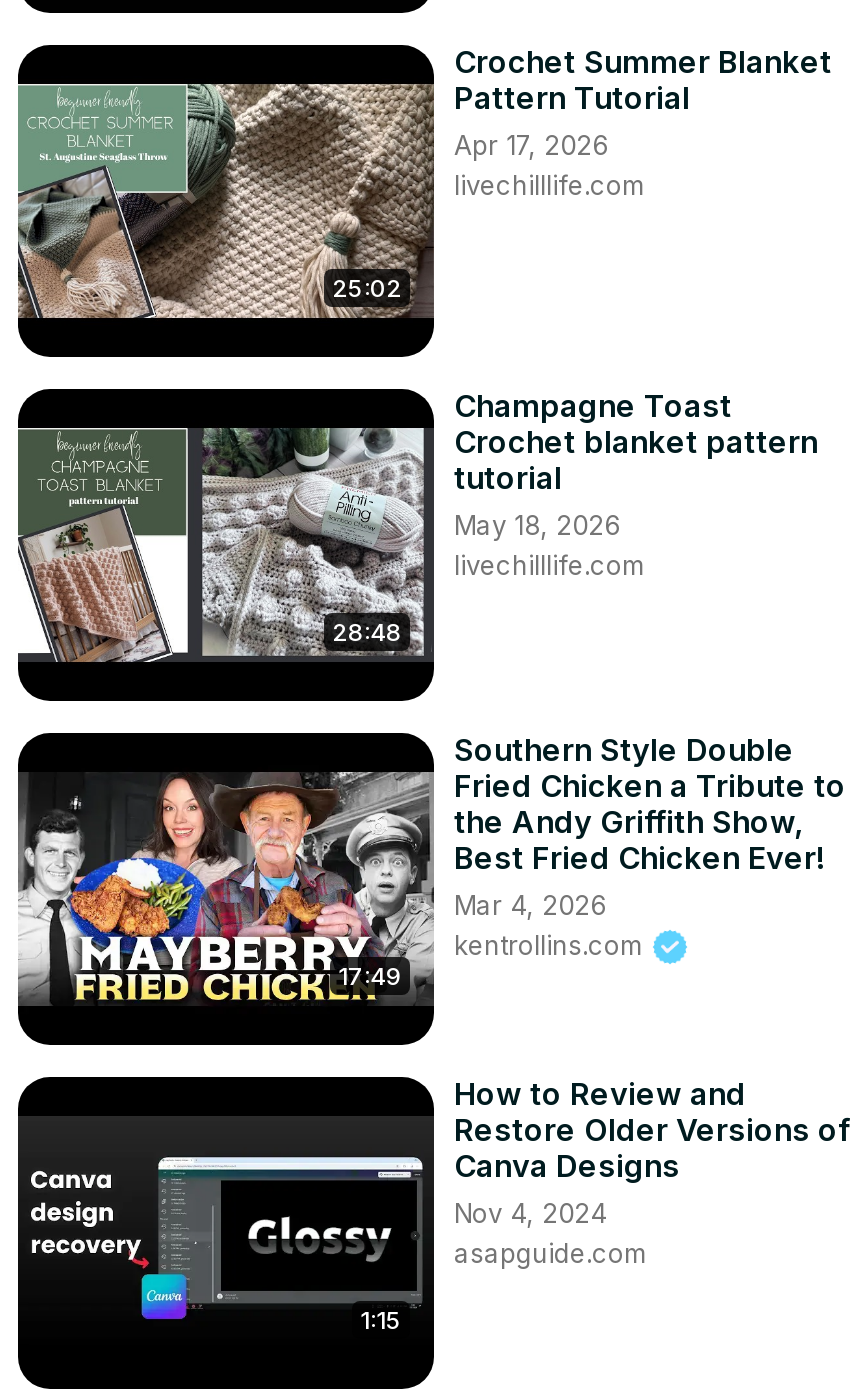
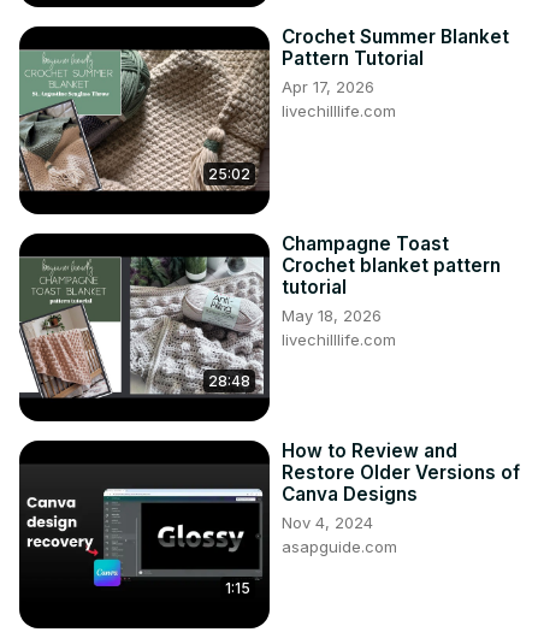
[454,731,846,961] Southern Style Double | Fried Chicken a Tribute to | the Andy Griffith Show, | Best Fried Chicken Ever! | Mar 4, 2026 | kentrollins.com -> none
[18,772,426,1004] [image] | 17:49 -> none

